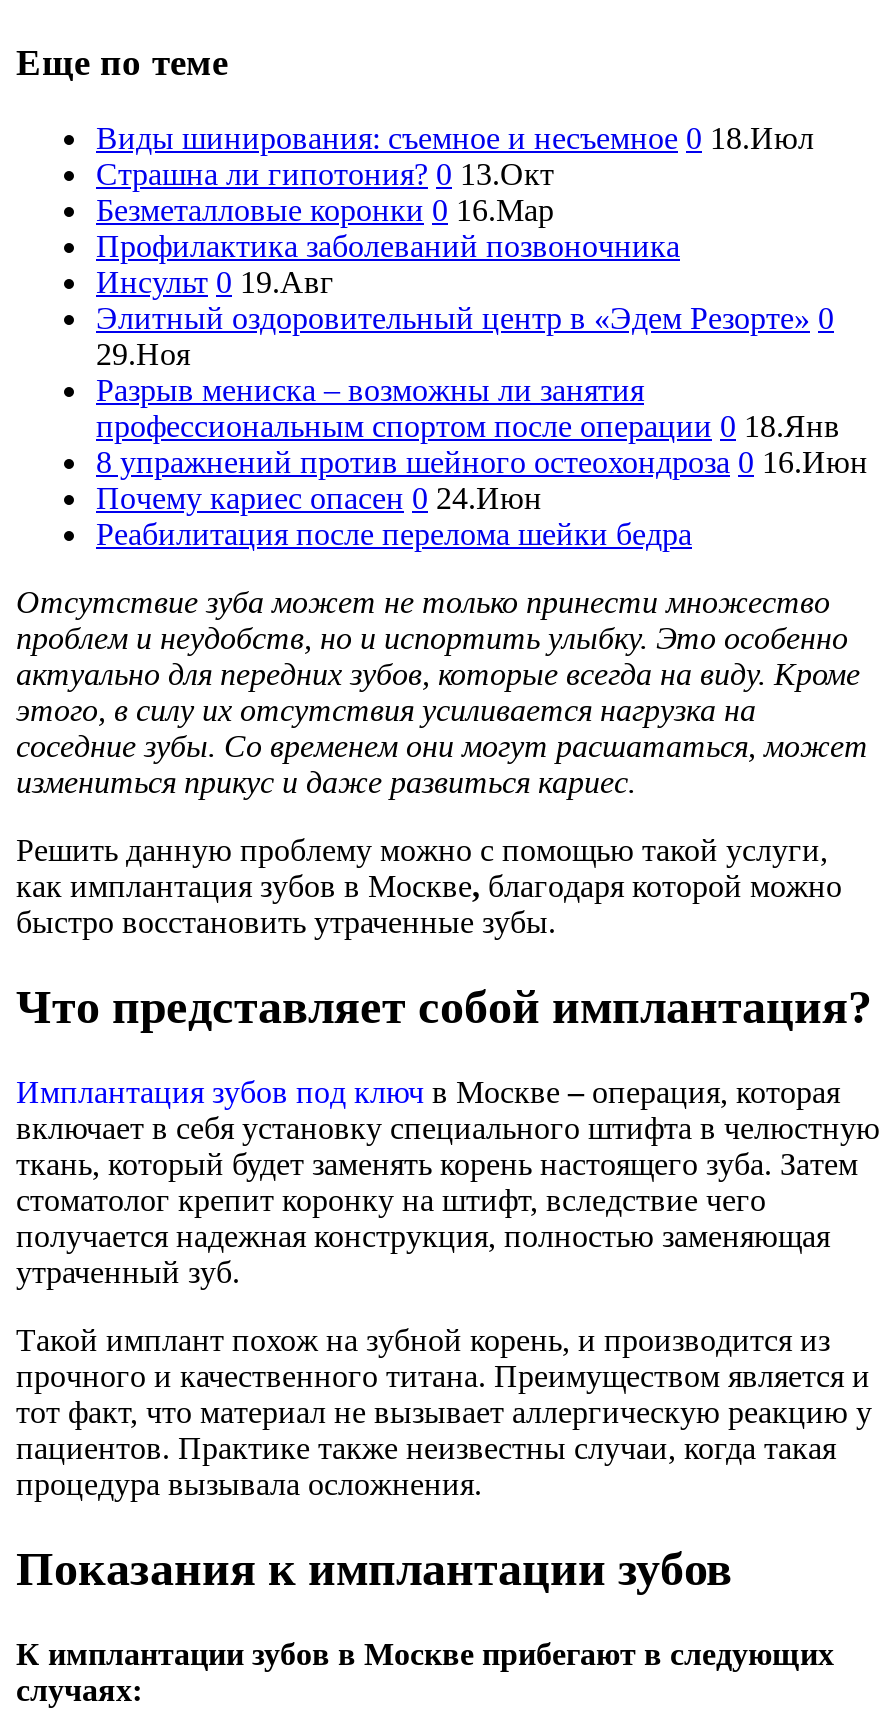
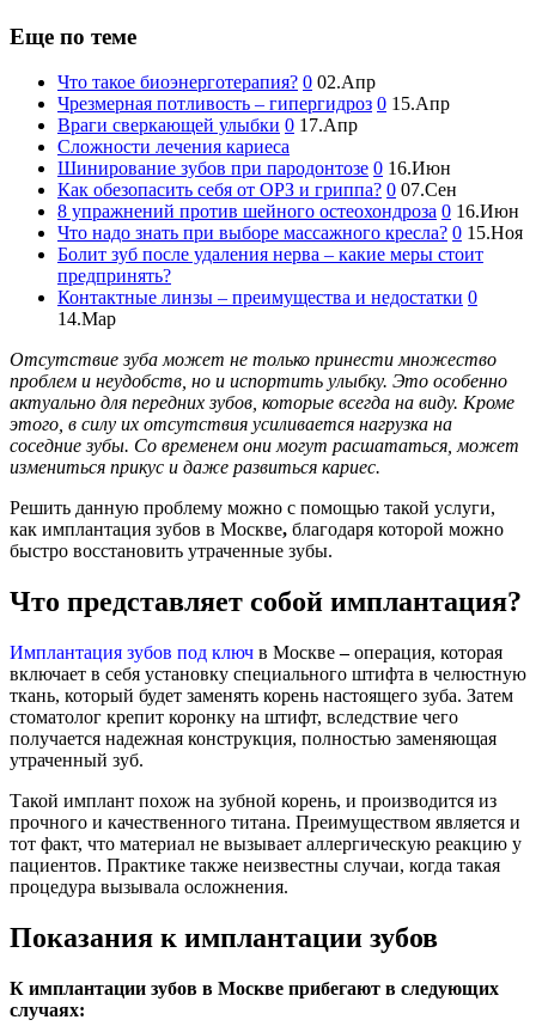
[96,122,840,444] Виды шинирования: съемное и несъемное 0 18.Июл | Страшна ли гипотония? 0 13.Окт | Безметалловые коронки 0 16.Мар | Профилактика заболеваний позвоночника | Инсульт 0 19.Авг | Элитный оздоровительный центр в «Эдем Резорте» 0 | 29.Ноя | Разрыв мениска – возможны ли занятия | профессиональным спортом после операции 0 18.Янв -> [57,72,457,200] Что такое биоэнерготерапия? 0 02.Апр | Чрезмерная потливость – гипергидроз 0 15.Апр | Враги сверкающей улыбки 0 17.Апр | Сложности лечения кариеса | Шинирование зубов при пародонтозе 0 16.Июн | Как обезопасить себя от ОРЗ и гриппа? 0 07.Сен
moved [96,446,868,480] -> [57,201,519,222]: 8 упражнений против шейного остеохондроза 0 16.Июн
[96,482,692,552] Почему кариес опасен 0 24.Июн | Реабилитация после перелома шейки бедра -> [57,223,523,329] Что надо знать при выборе массажного кресла? 0 15.Ноя | Болит зуб после удаления нерва – какие меры стоит | предпринять? | Контактные линзы – преимущества и недостатки 0 | 14.Мар

